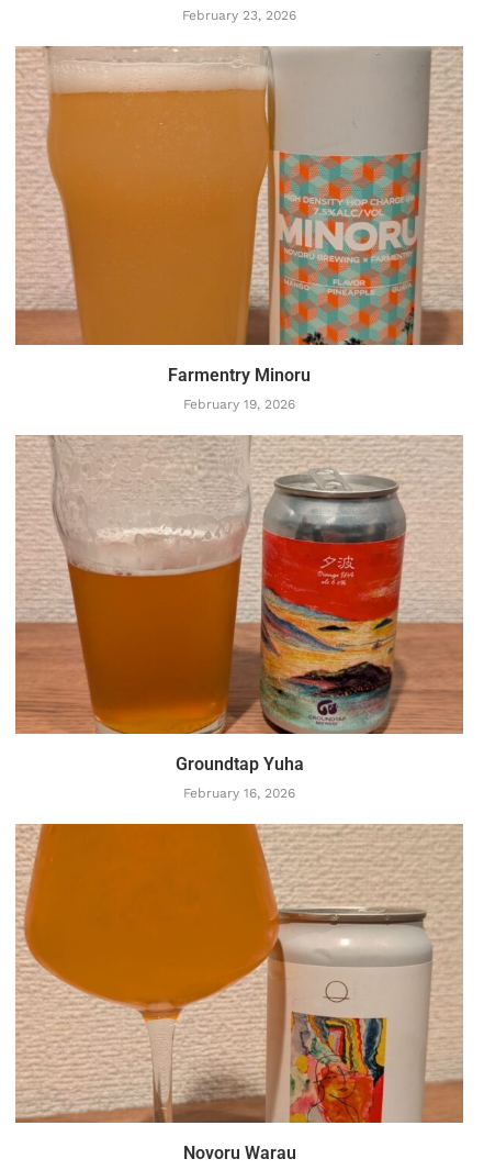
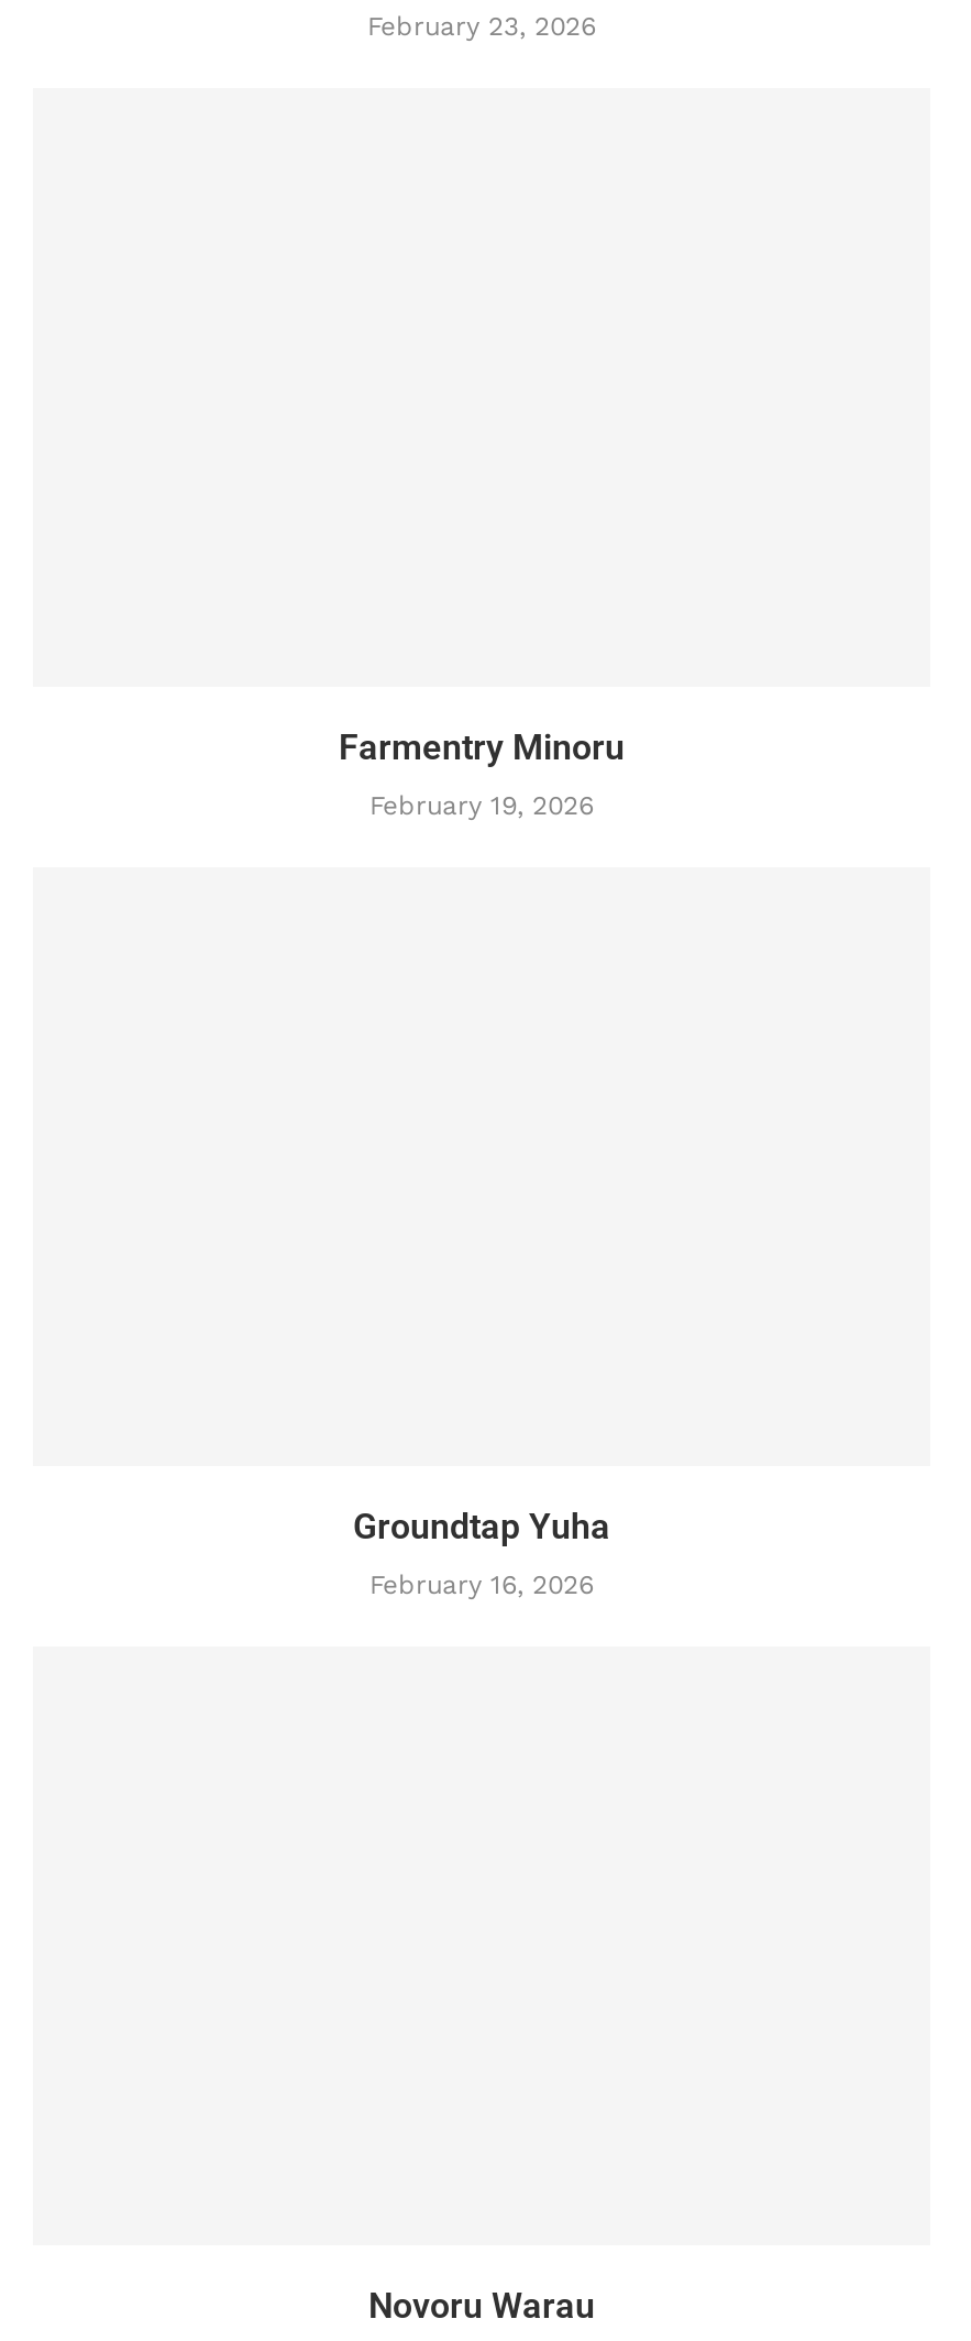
[14,45,464,346] [image] -> none
[14,434,464,735] [image] -> none
[14,823,464,1124] [image] -> none

